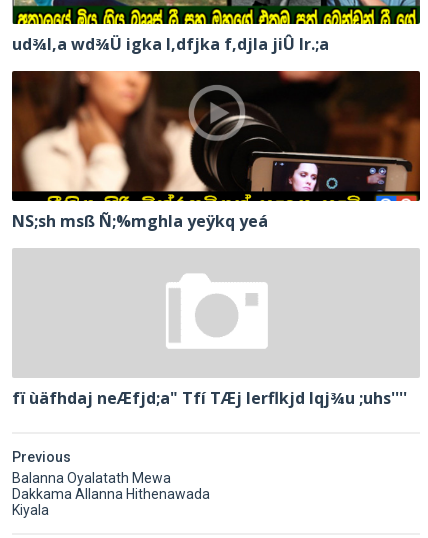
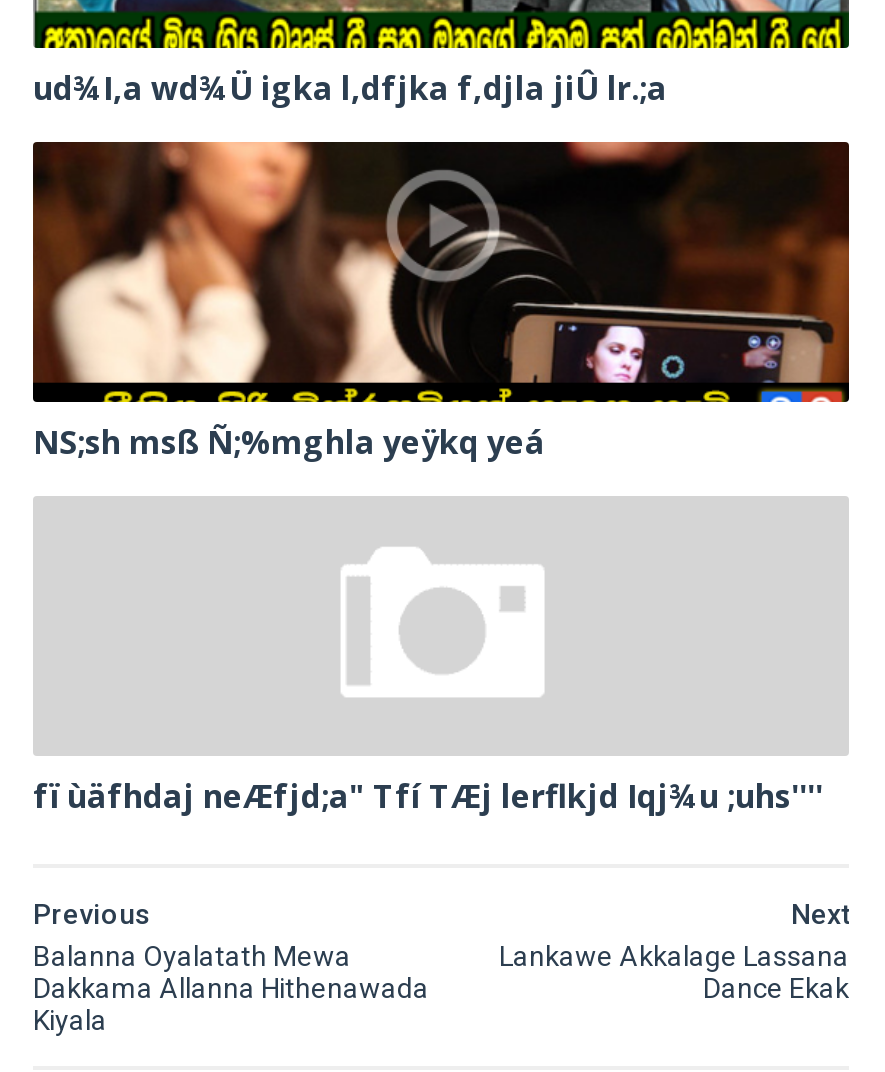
none -> [499,898,849,1004] Next | Lankawe Akkalage Lassana | Dance Ekak

